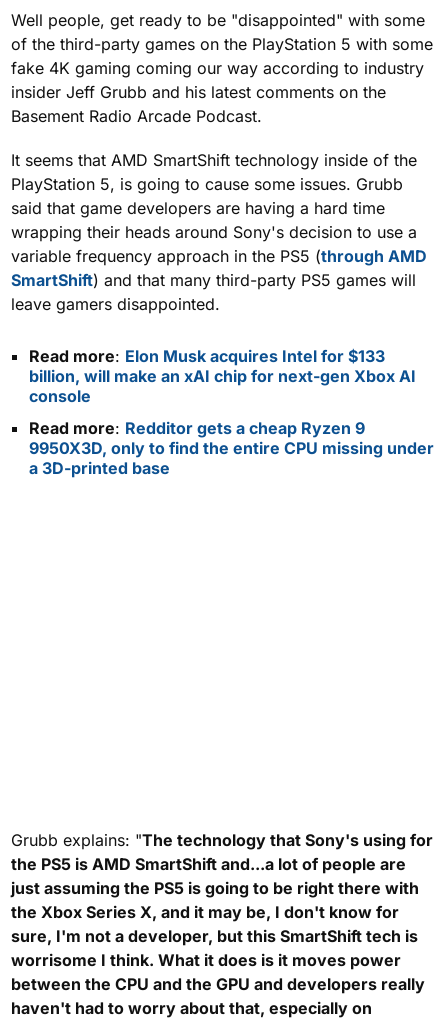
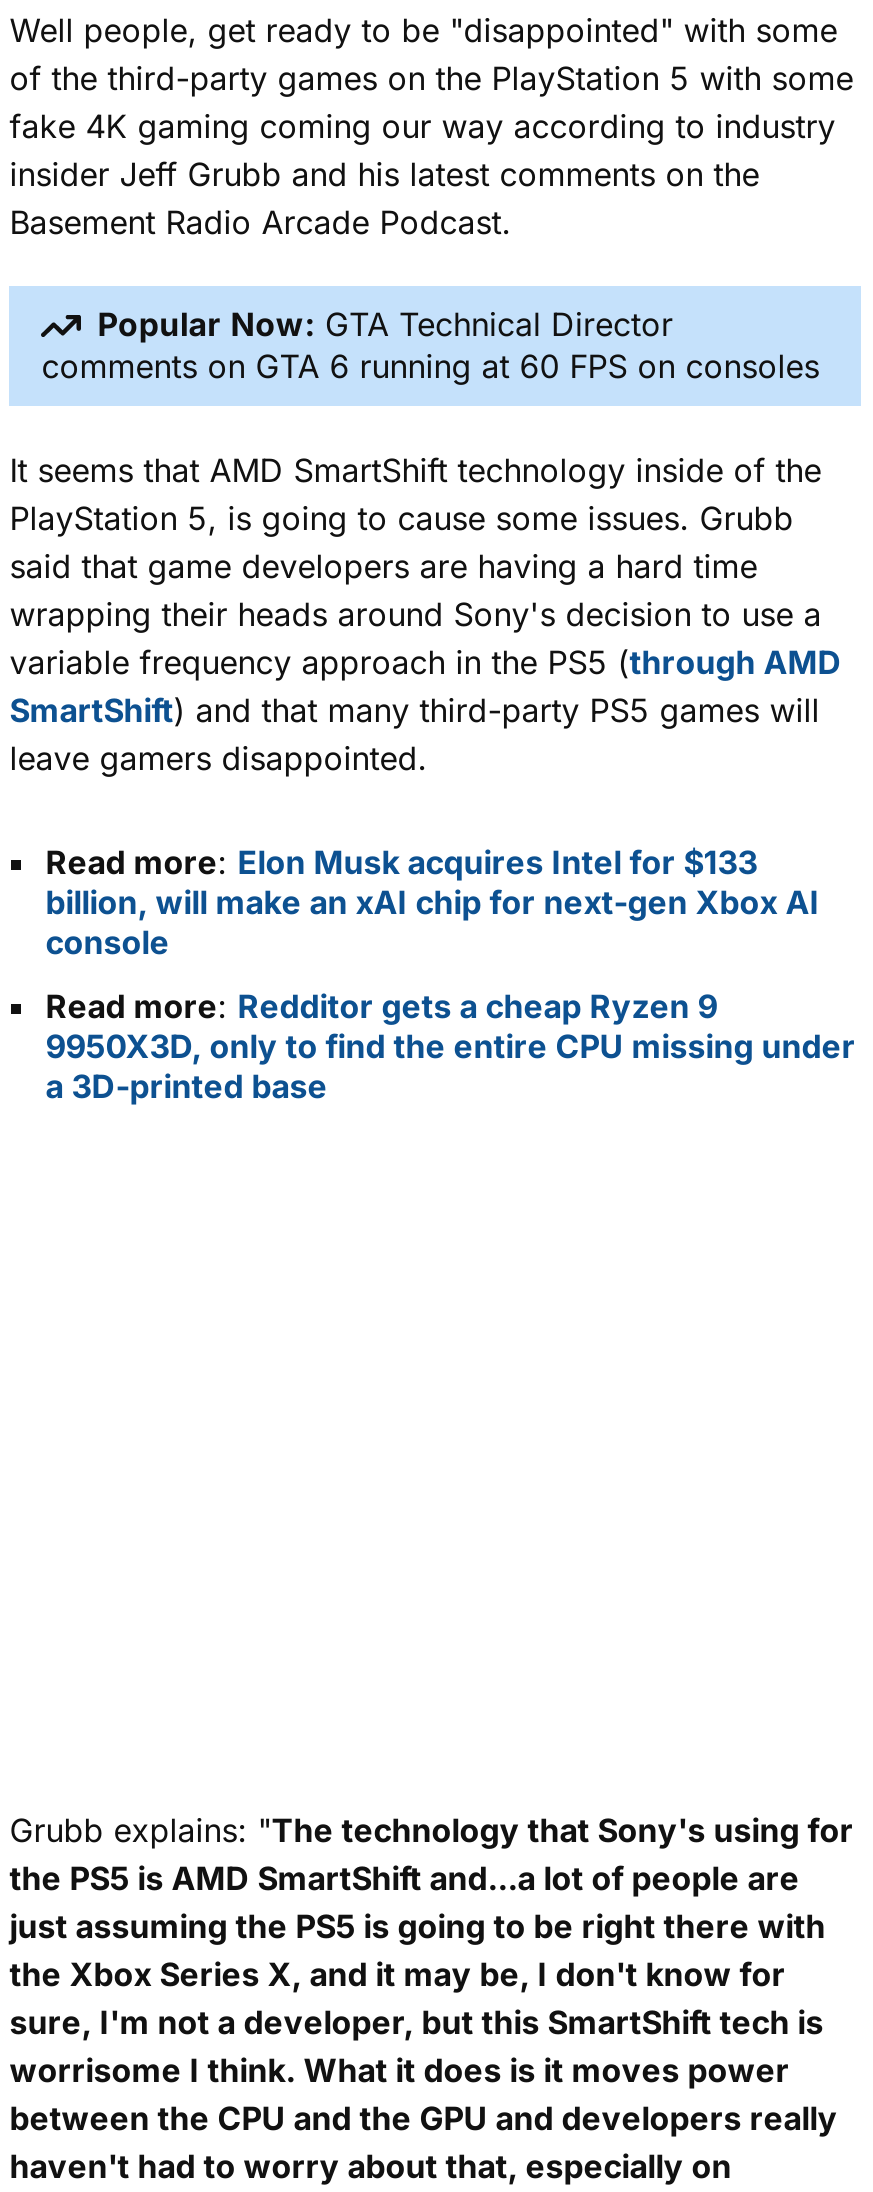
none -> [41,303,819,387] Popular Now: GTA Technical Director | comments on GTA 6 running at 60 FPS on consoles

